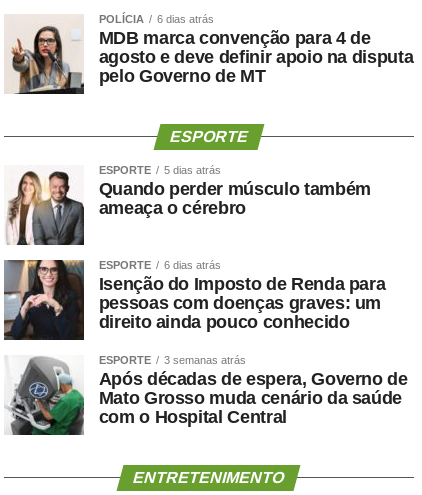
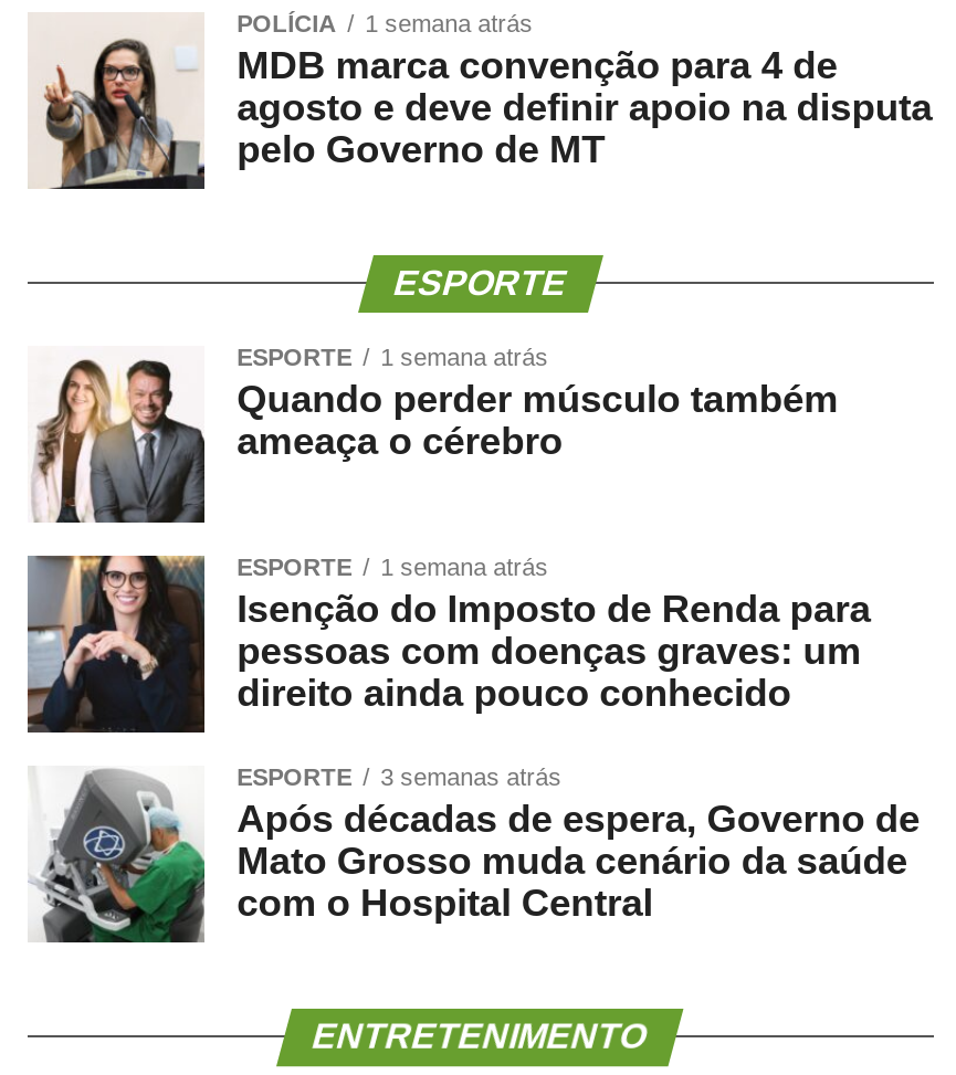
[99,13,214,25] POLÍCIA 6 dias atrás -> [237,10,533,37] POLÍCIA 1 semana atrás
[99,164,221,176] ESPORTE 5 dias atrás -> [237,344,549,371] ESPORTE 1 semana atrás
[99,259,221,271] ESPORTE 6 dias atrás -> [237,554,549,580] ESPORTE 1 semana atrás

